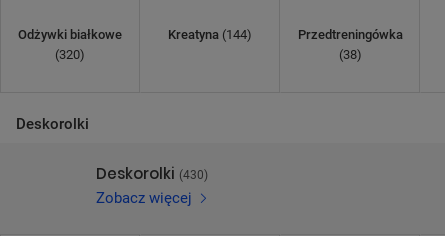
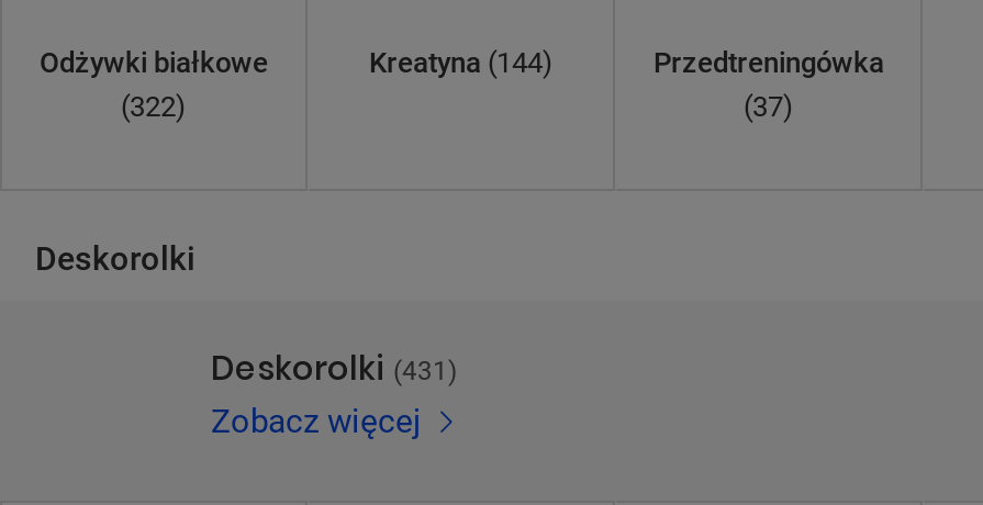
[55,45,85,63] (320) -> [121,86,187,125] (322)
[338,45,361,63] (38) -> [744,86,794,125] (37)
[96,163,208,184] Deskorolki (430) -> [211,345,457,391] Deskorolki (431)

